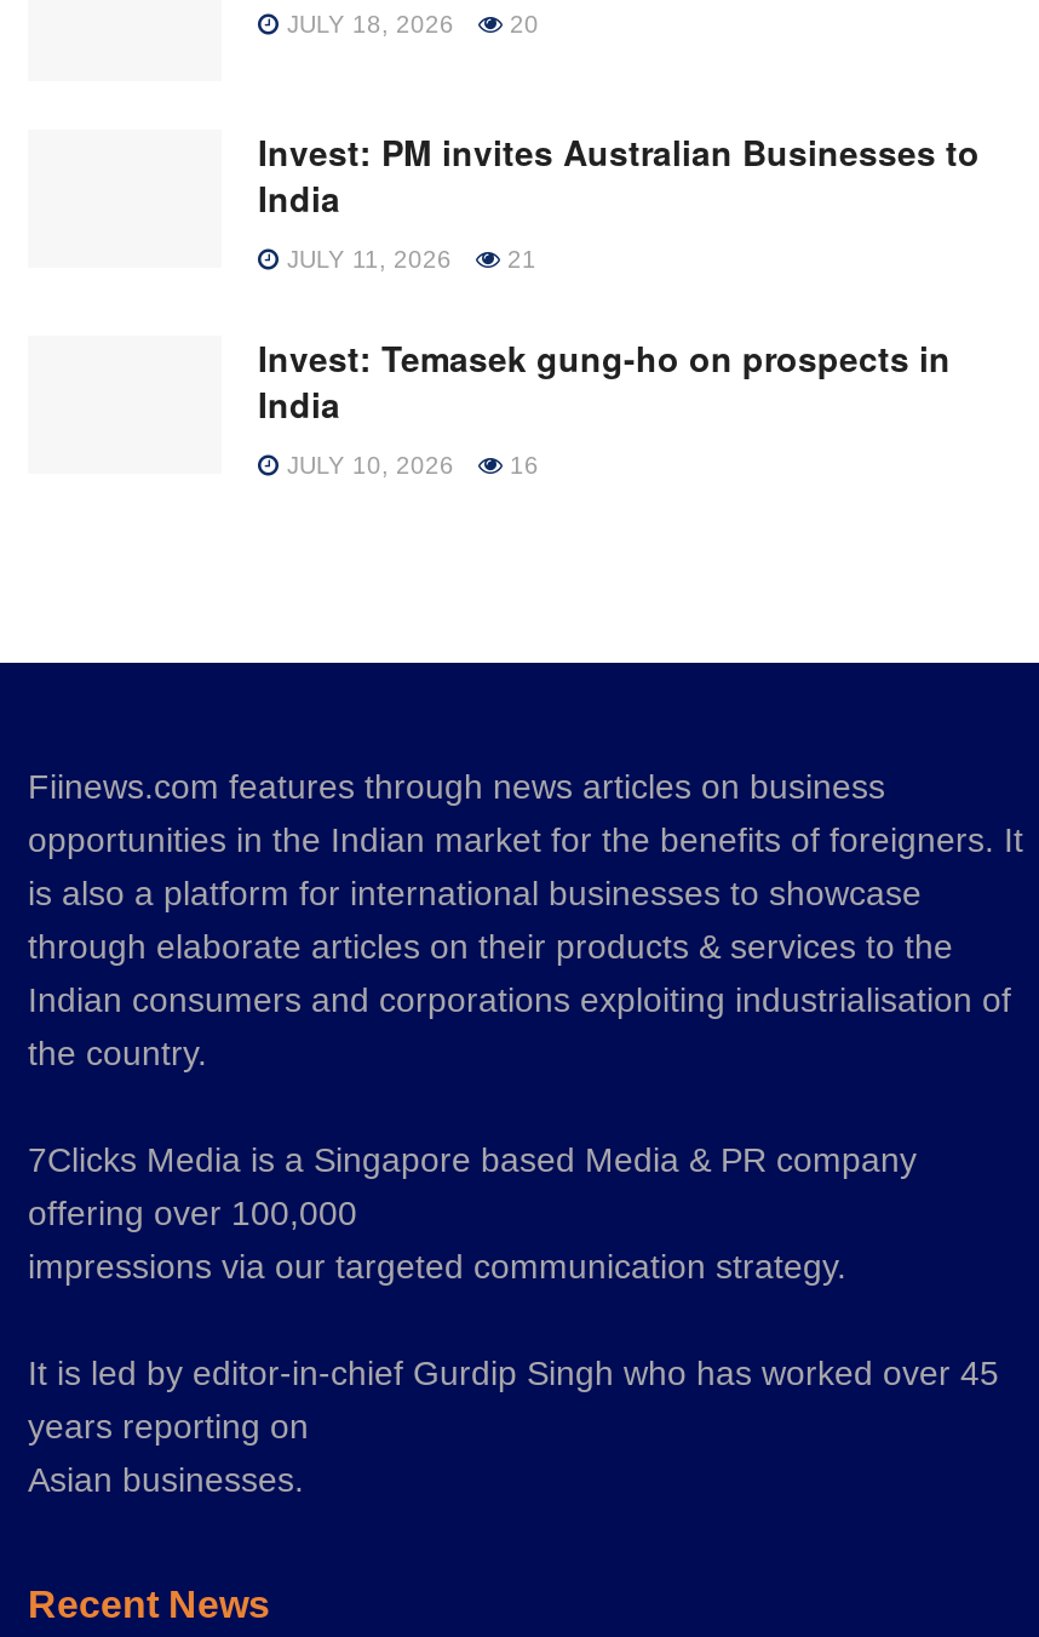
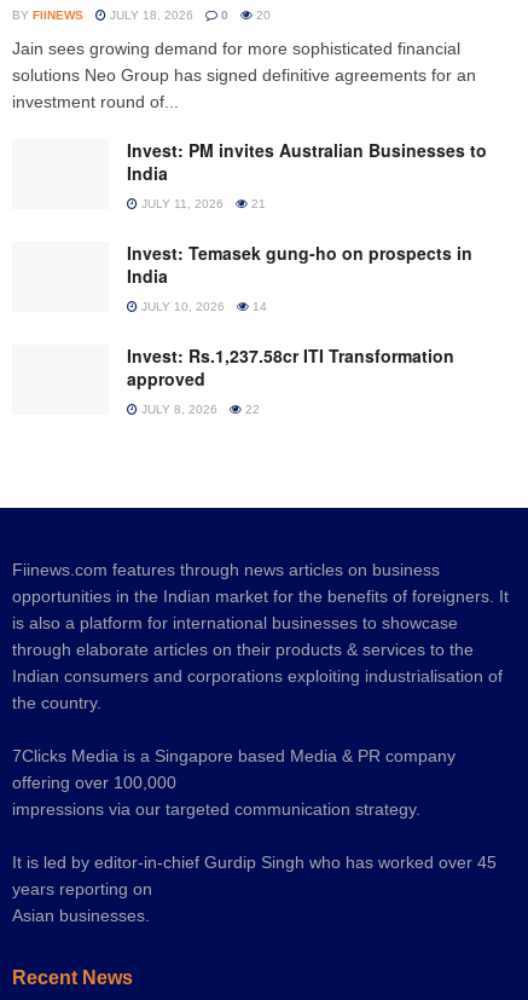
none -> [12,9,83,22] BY FIINEWS
none -> [12,39,476,112] Jain sees growing demand for more sophisticated financial | solutions Neo Group has signed definitive agreements for an | investment round of...
none -> [217,9,228,22] 0
[503,451,539,477] 16 -> [127,300,454,416] 14 | Invest: Rs.1,237.58cr ITI Transformation | approved | JULY 8, 2026 | 22

